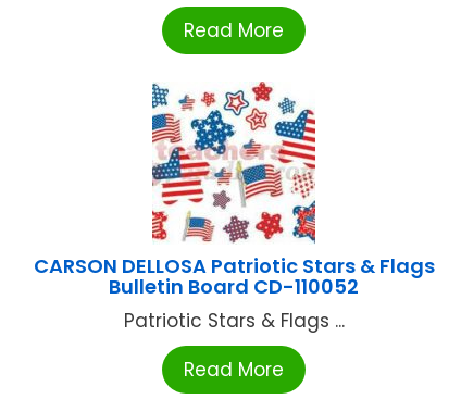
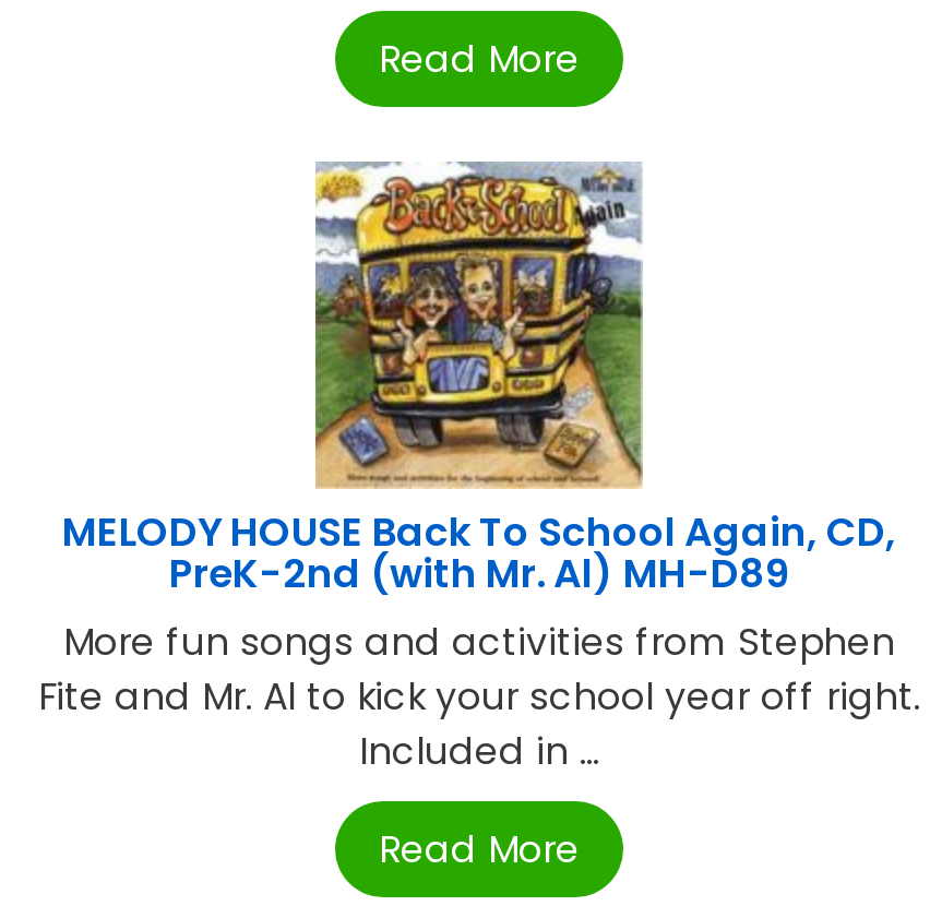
[151,82,316,190] [image] -> [313,159,643,489] [image]
[33,253,434,334] CARSON DELLOSA Patriotic Stars & Flags | Bulletin Board CD-110052 | Patriotic Stars & Flags ... -> [38,505,920,778] MELODY HOUSE Back To School Again, CD, | PreK-2nd (with Mr. Al) MH-D89 | More fun songs and activities from Stephen | Fite and Mr. Al to kick your school year off right. | Included in ...

